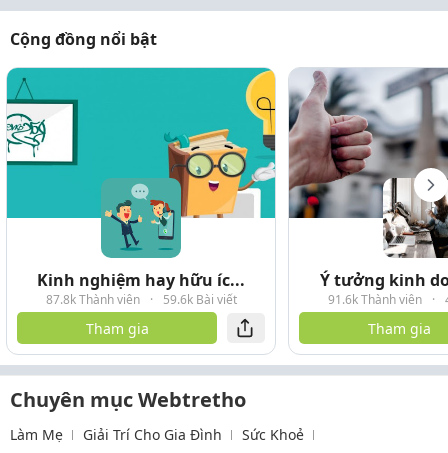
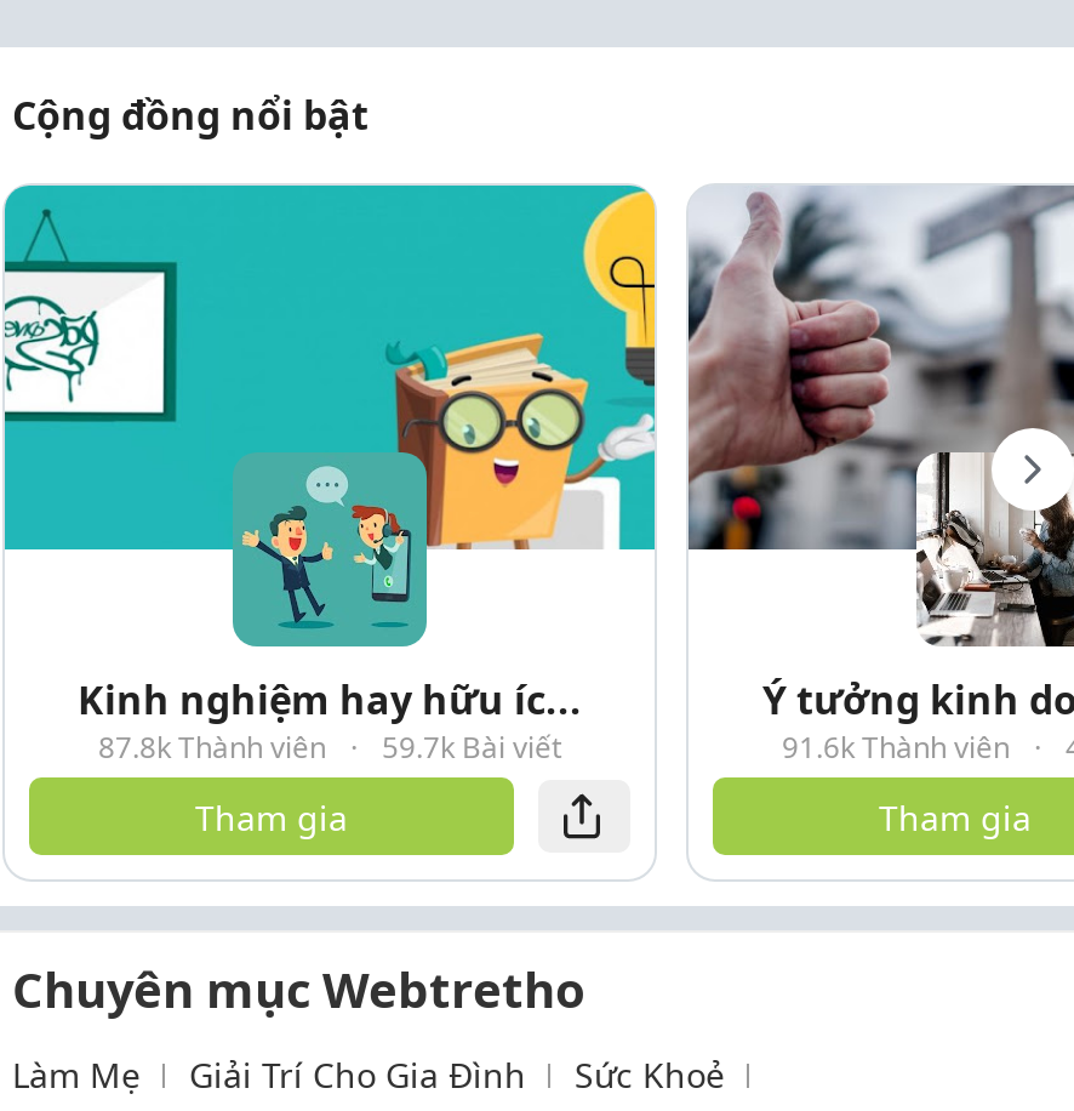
[45,291,236,308] 87.8k Thành viên · 59.6k Bài viết -> [98,728,561,769] 87.8k Thành viên · 59.7k Bài viết

